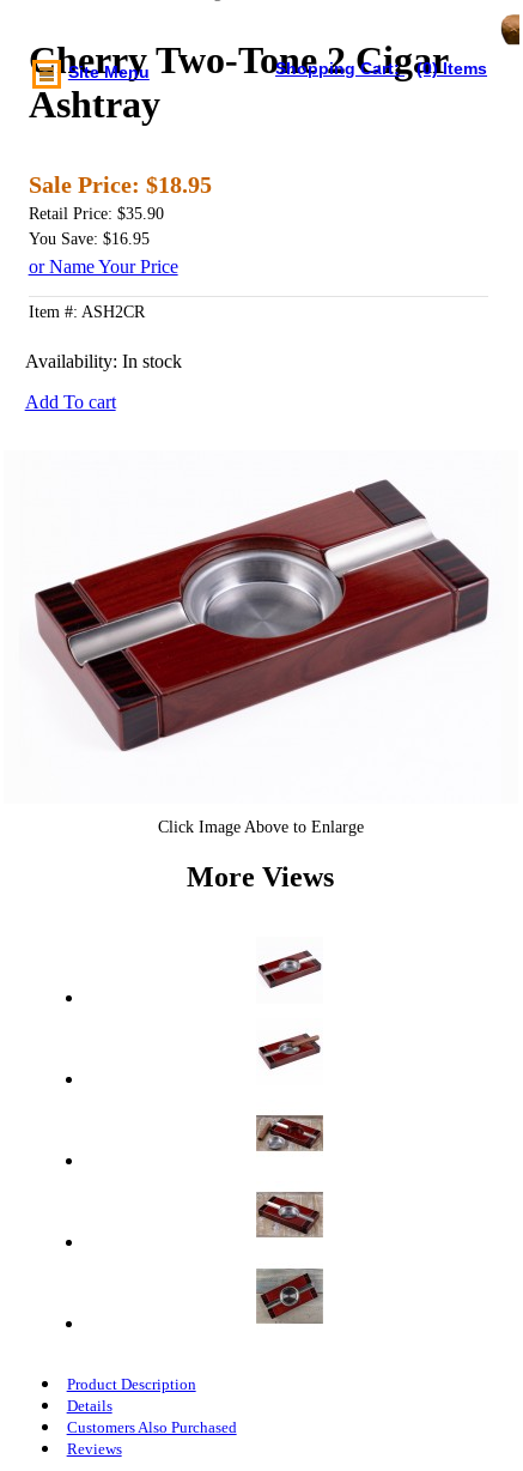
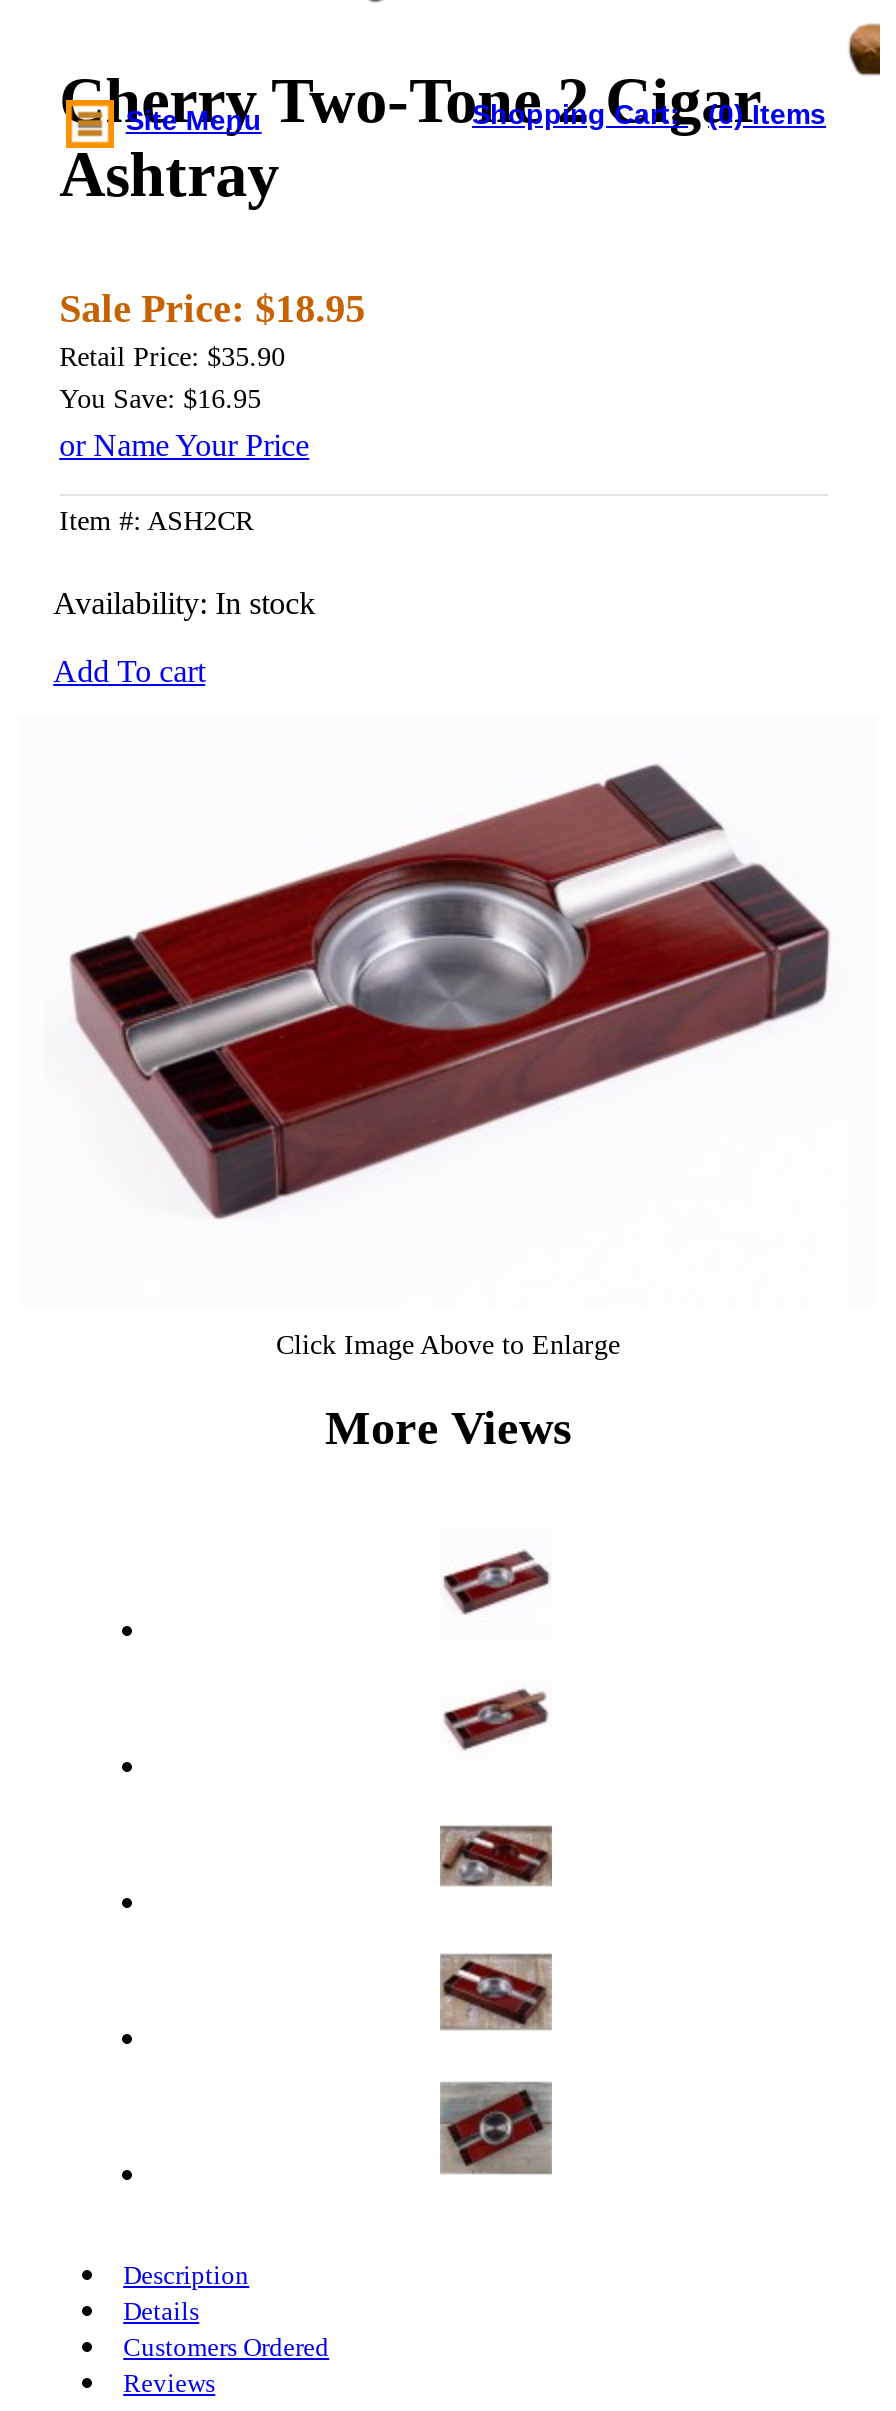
[67,1375,196,1393] Product Description -> [123,2260,249,2290] Description
[67,1418,236,1436] Customers Also Purchased -> [123,2332,329,2362] Customers Ordered

